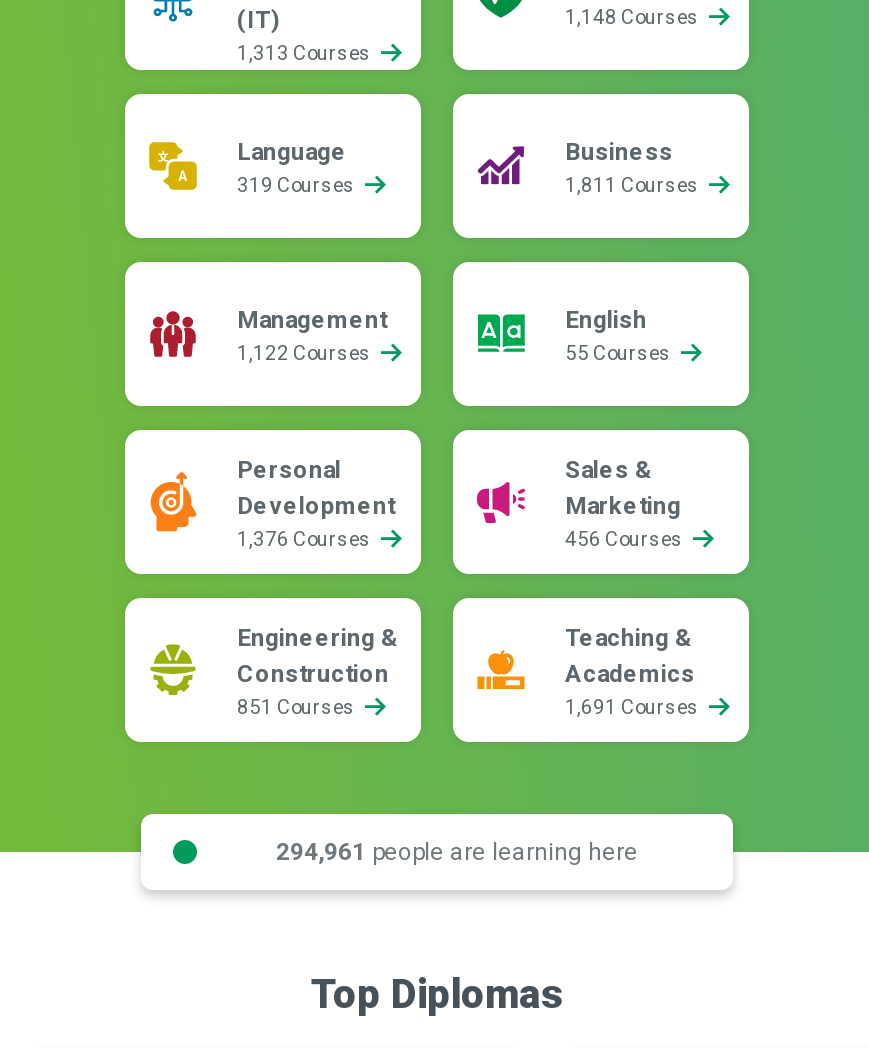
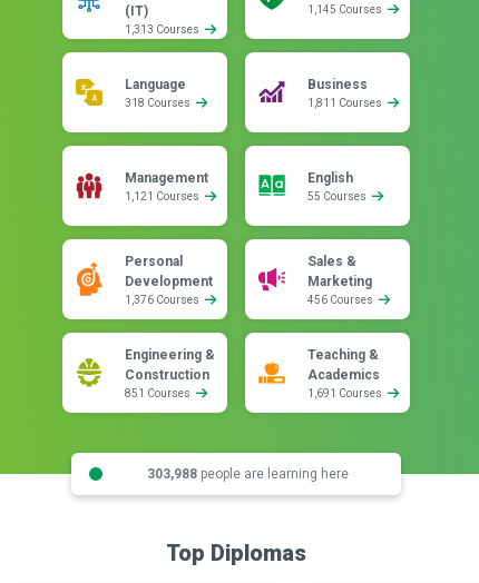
[565,6,703,28] 1,148 Courses -> [307,3,384,16] 1,145 Courses
[237,174,359,196] 319 Courses -> [125,97,193,109] 318 Courses
[237,342,375,364] 1,122 Courses -> [125,190,202,202] 1,121 Courses
[276,837,638,865] 294,961 people are learning here -> [146,466,348,481] 303,988 people are learning here

